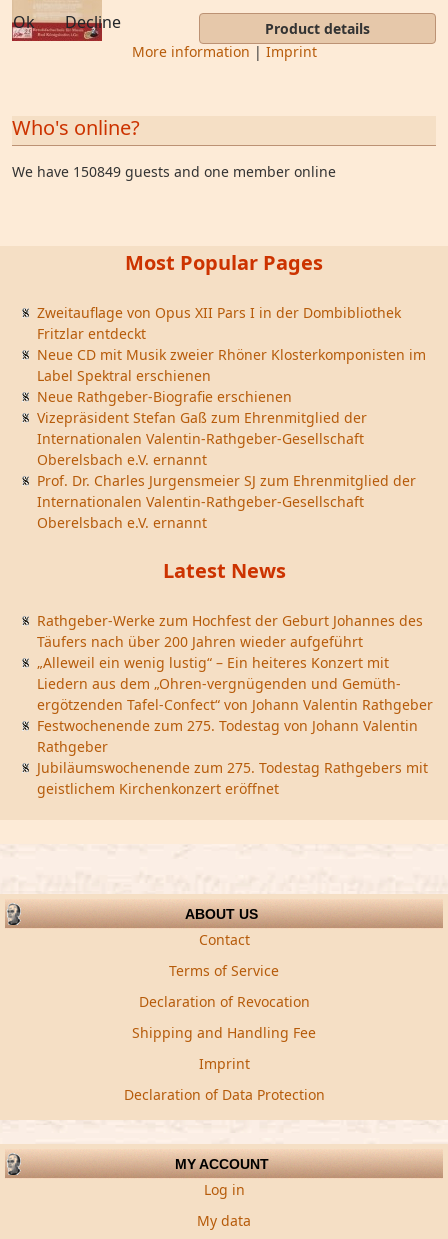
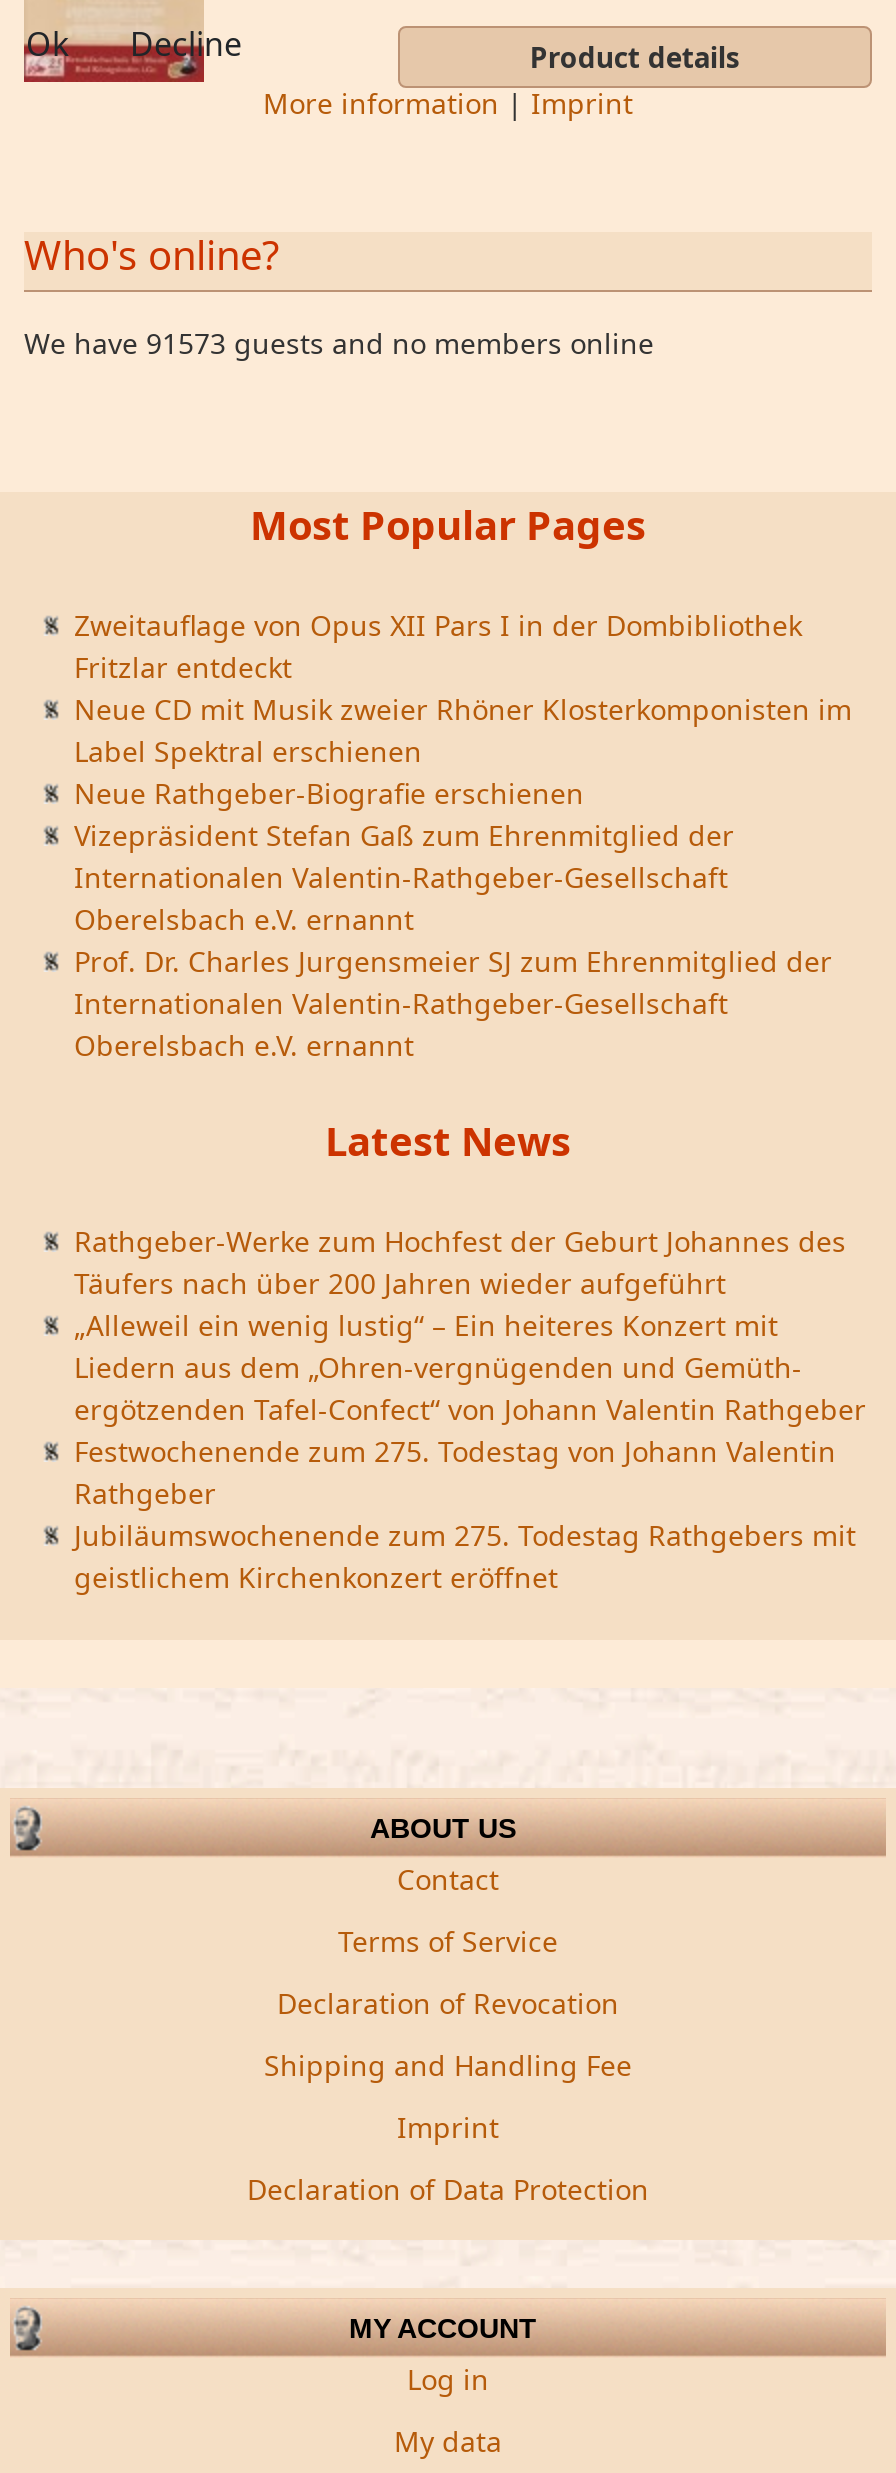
[12,162,336,181] We have 150849 guests and one member online -> [24,324,654,362] We have 91573 guests and no members online

